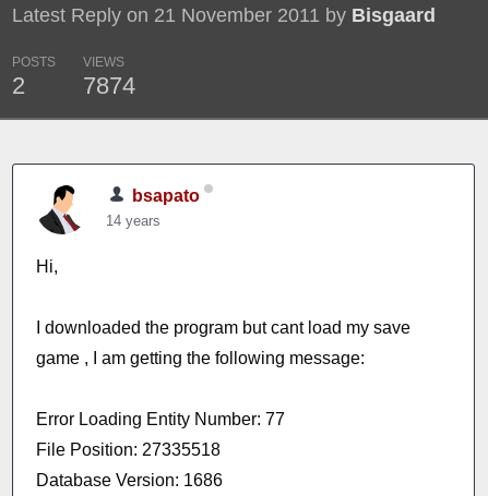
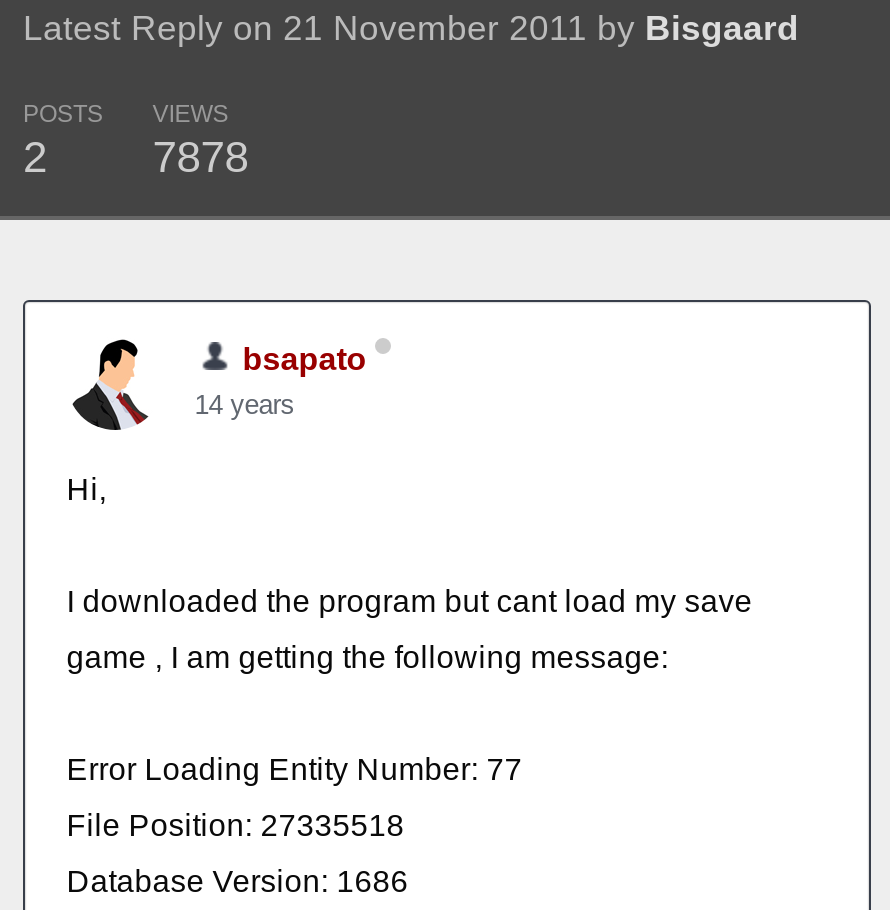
[83,72,135,99] 7874 -> [153,132,249,182] 7878

